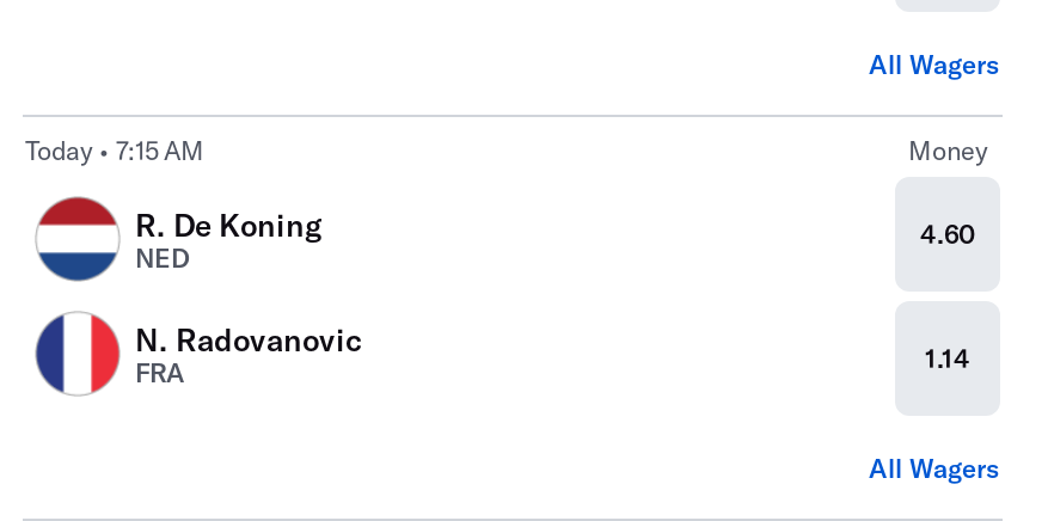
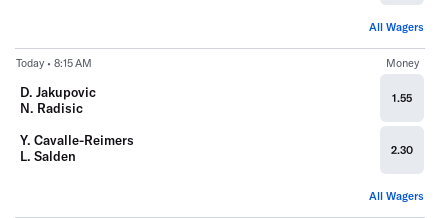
[25,134,204,167] Today • 7:15 AM -> [16,56,92,70] Today • 8:15 AM
[135,204,321,274] R. De Koning | NED -> [20,84,96,116] D. Jakupovic | N. Radisic
[920,216,975,250] 4.60 -> [392,90,412,104] 1.55
[135,319,362,388] N. Radovanovic | FRA -> [20,132,134,164] Y. Cavalle-Reimers | L. Salden
[925,341,970,374] 1.14 -> [391,142,413,156] 2.30

